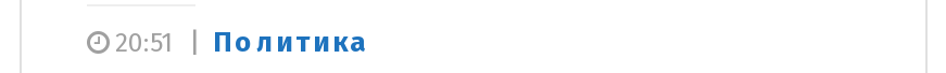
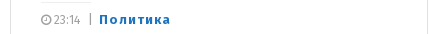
[109,26,369,58] 20:51 Политика -> [51,12,171,27] 23:14 Политика

